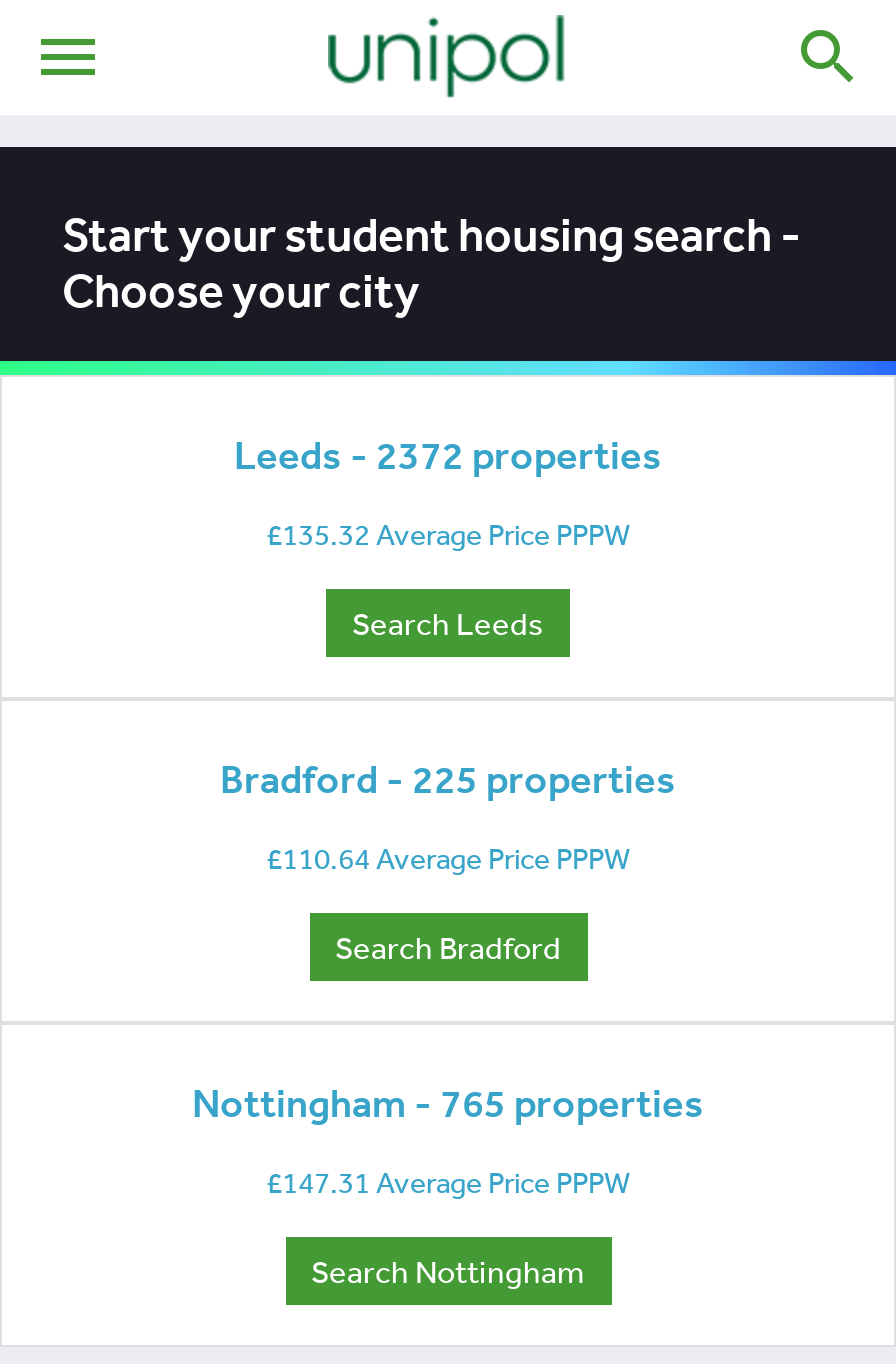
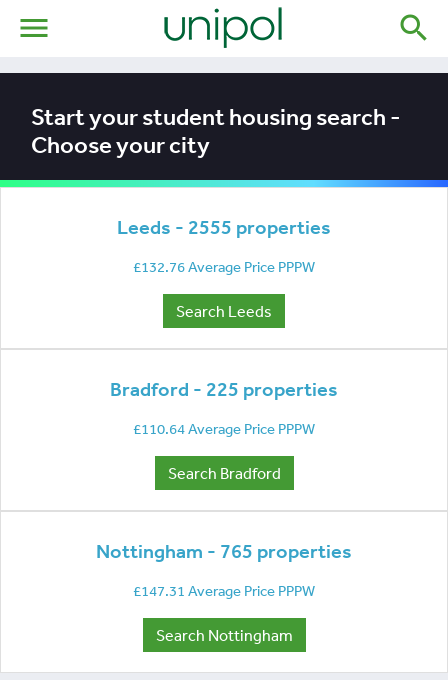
[234,431,662,481] Leeds - 2372 properties -> [117,215,331,240] Leeds - 2555 properties
[266,515,630,553] £135.32 Average Price PPPW -> [133,257,315,276] £132.76 Average Price PPPW

